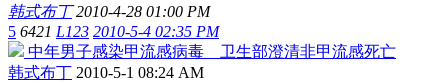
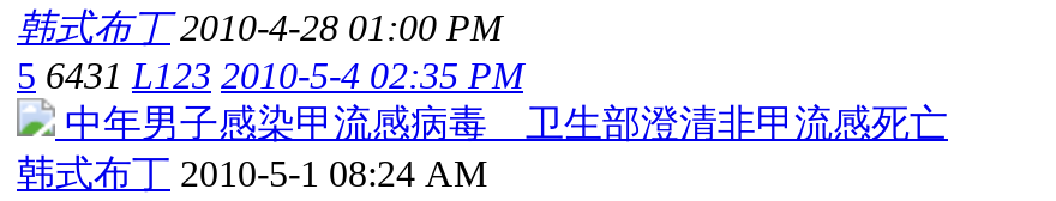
[8,23,219,40] 5 6421 L123 2010-5-4 02:35 PM -> [17,55,523,95] 5 6431 L123 2010-5-4 02:35 PM

